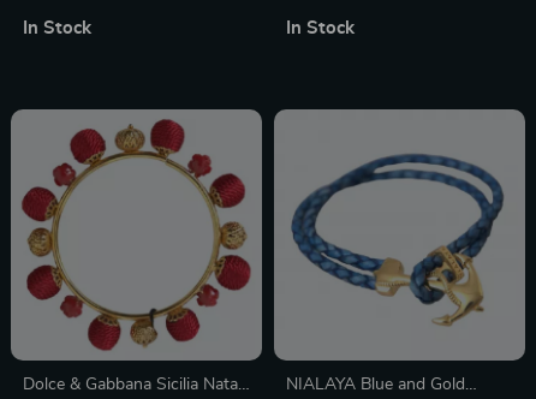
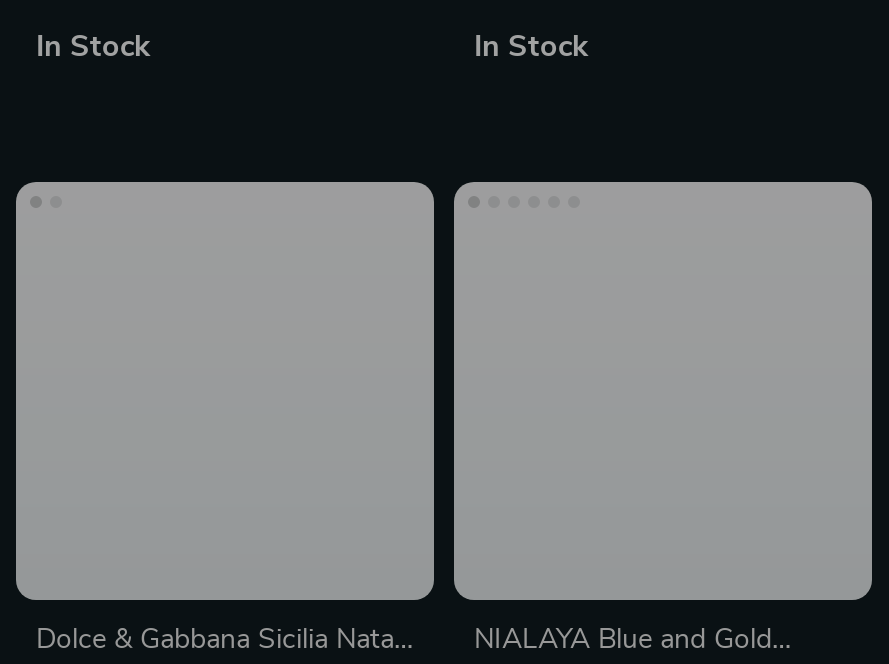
[11,109,262,361] [image] -> none
[274,109,525,361] [image] -> none

